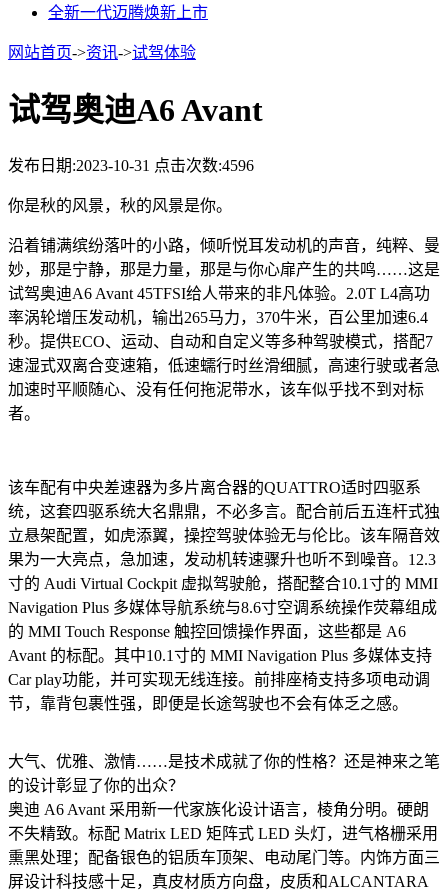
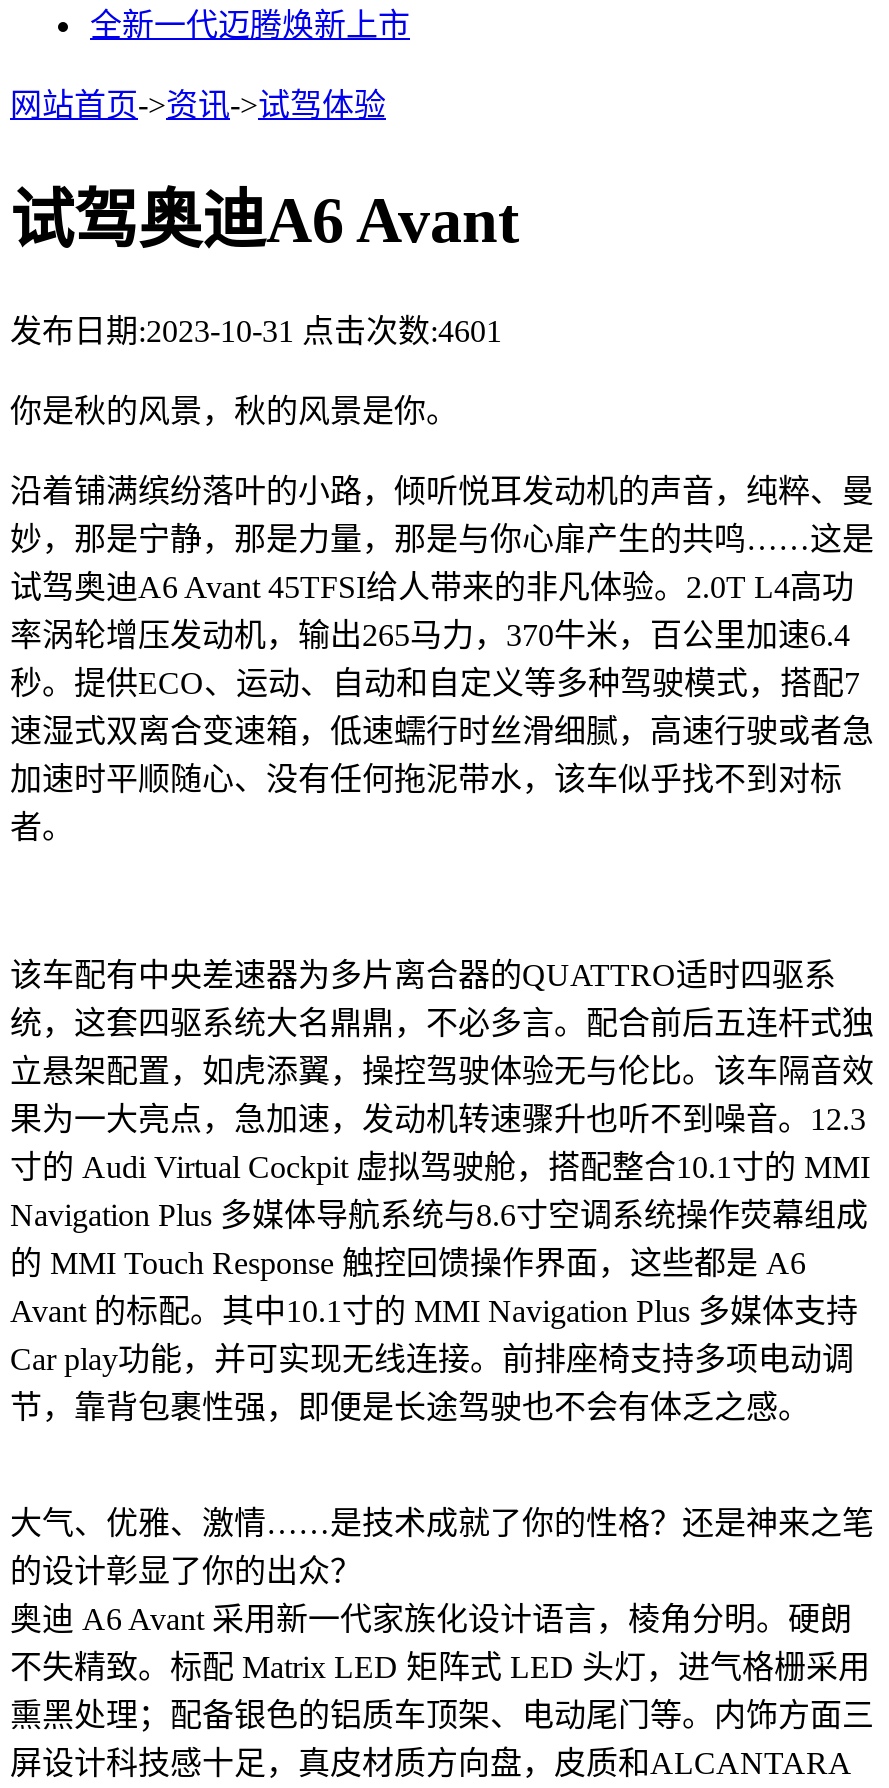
[8,157,254,174] 发布日期:2023-10-31点击次数:4596 -> [10,314,502,348] 发布日期:2023-10-31点击次数:4601

